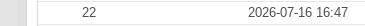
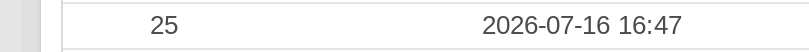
[81,5,95,20] 22 -> [150,10,178,40] 25

